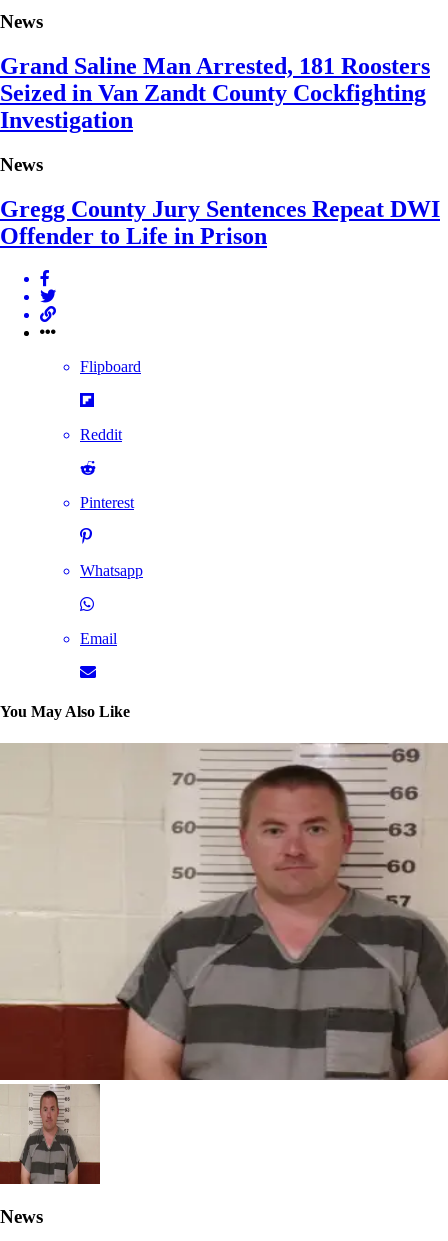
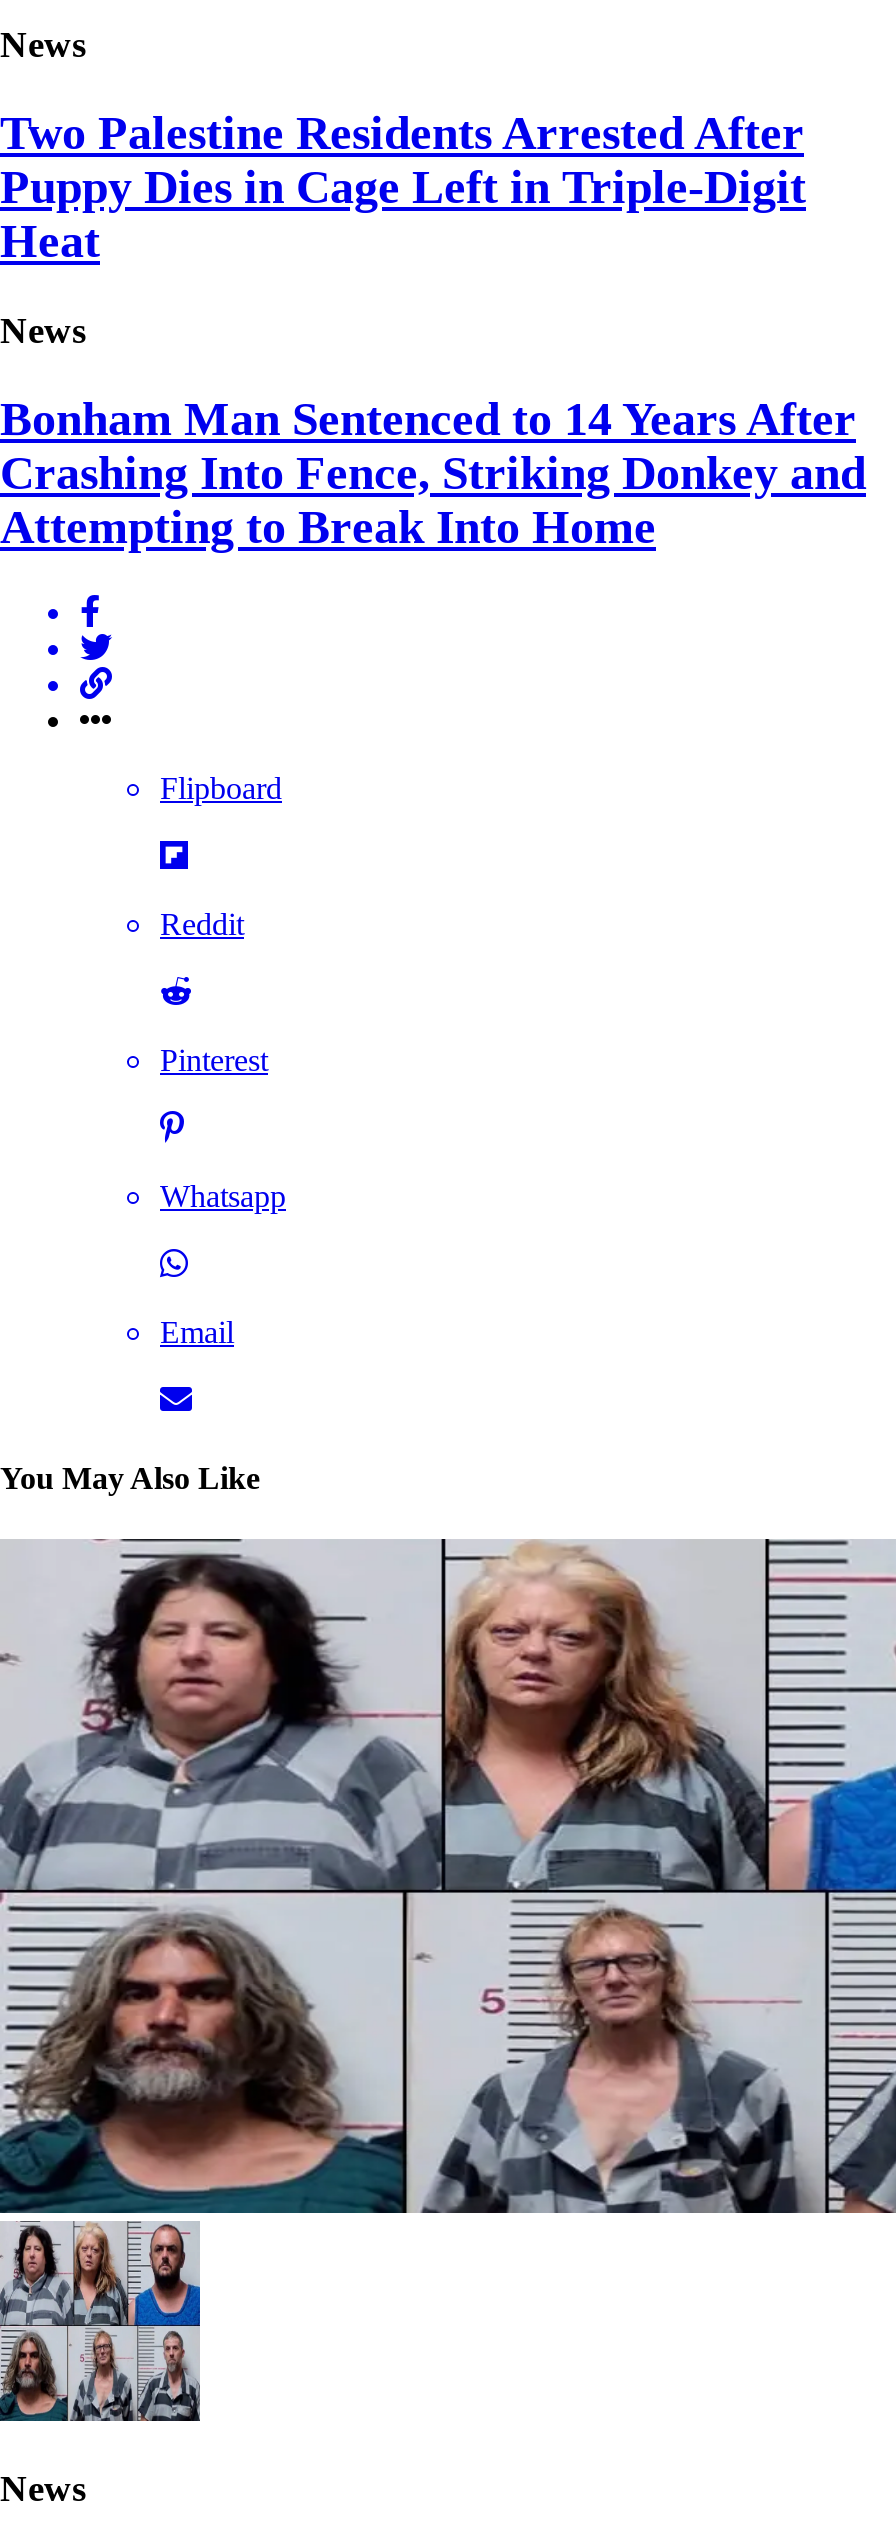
[0,53,430,133] Grand Saline Man Arrested, 181 Roosters | Seized in Van Zandt County Cockfighting | Investigation -> [0,108,806,268] Two Palestine Residents Arrested After | Puppy Dies in Cage Left in Triple-Digit | Heat
[0,196,440,249] Gregg County Jury Sentences Repeat DWI | Offender to Life in Prison -> [0,393,866,553] Bonham Man Sentenced to 14 Years After | Crashing Into Fence, Striking Donkey and | Attempting to Break Into Home
[3,742,445,1185] [image] -> [6,1537,890,2423] [image]

